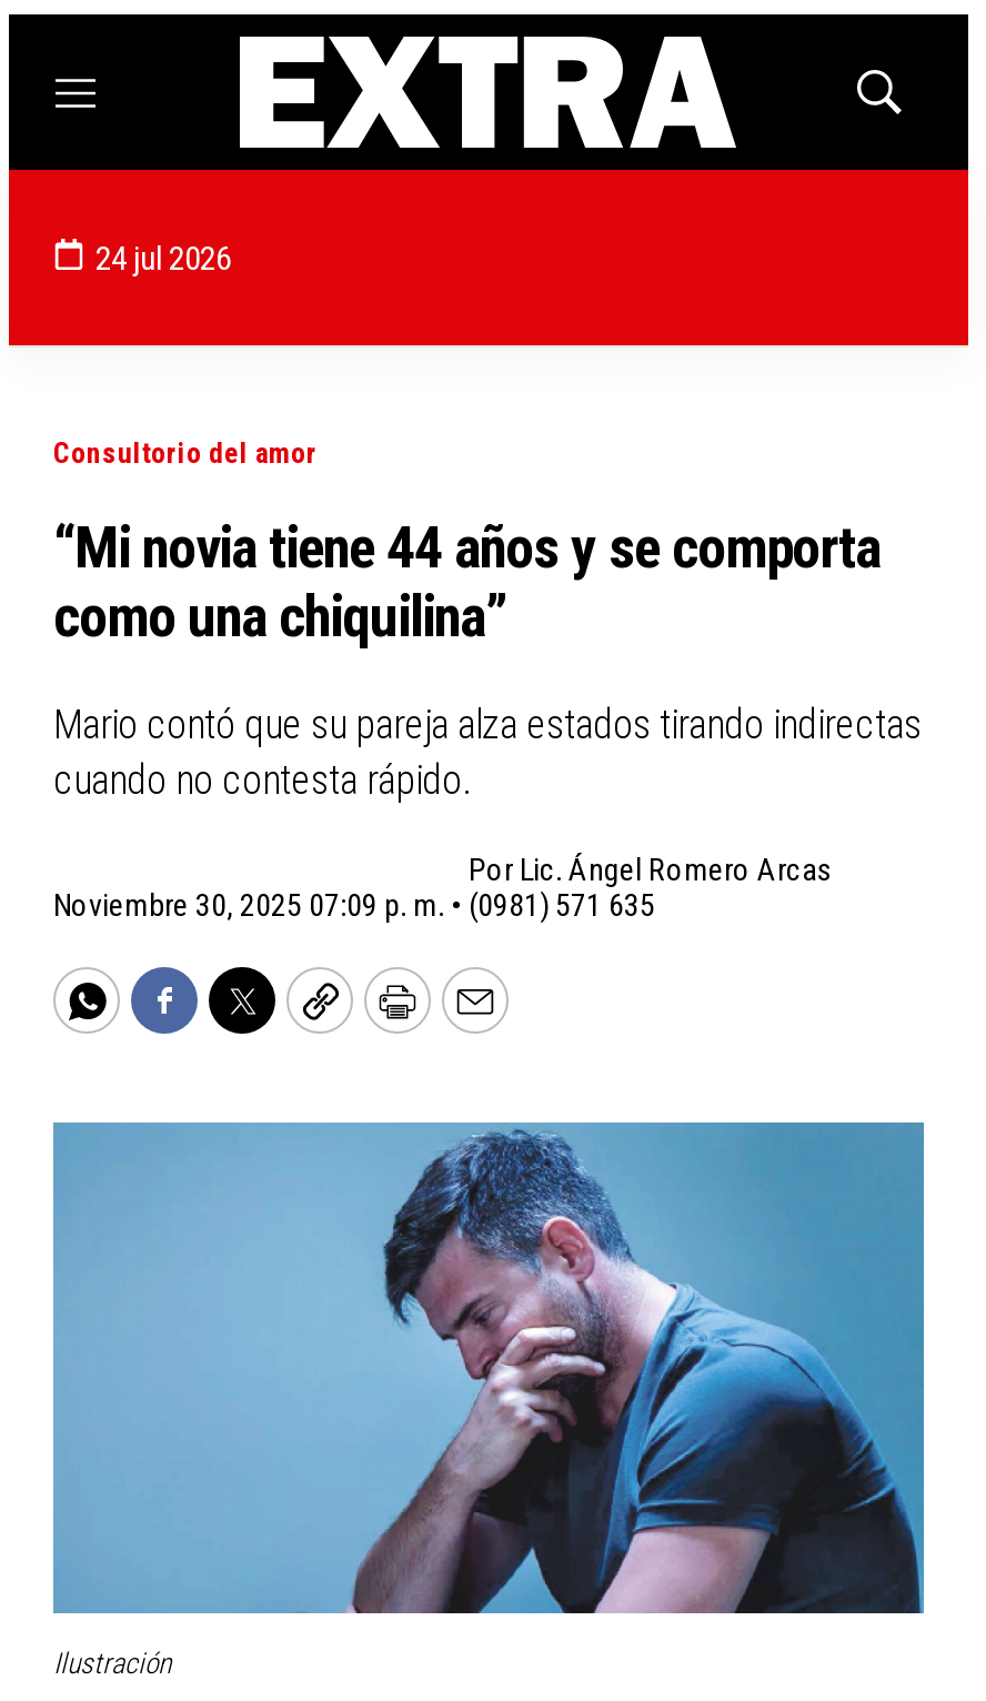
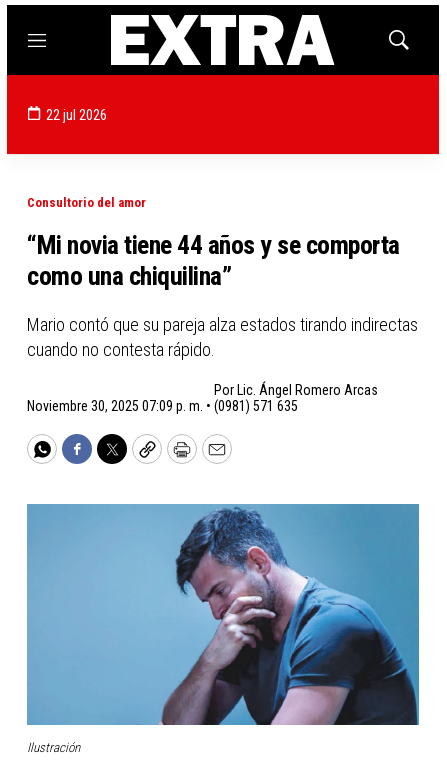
[95,238,231,278] 24 jul 2026 -> [46,105,107,123] 22 jul 2026

